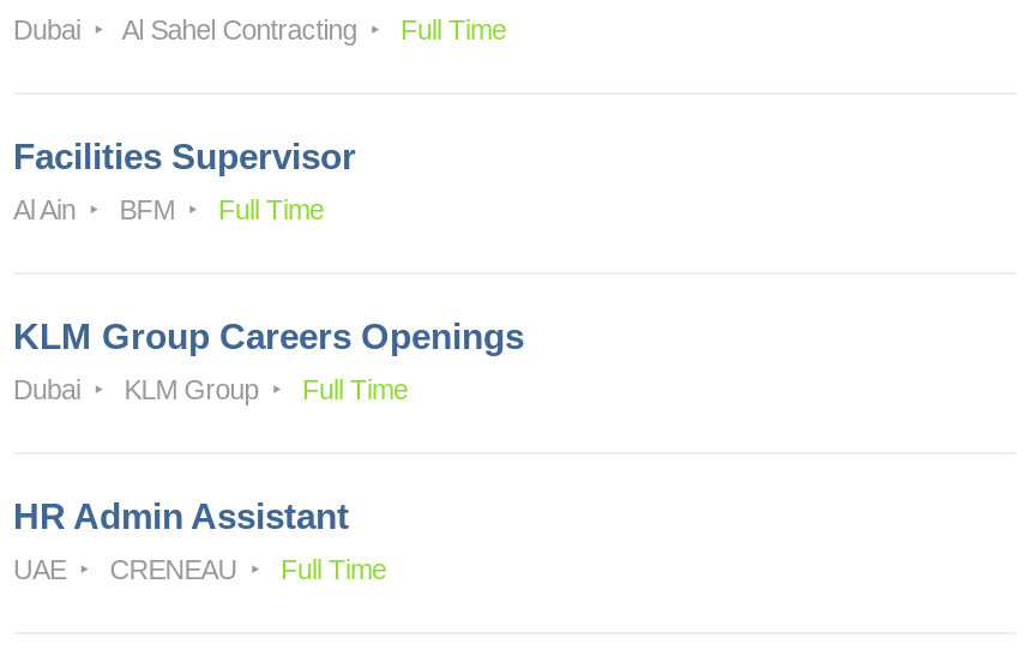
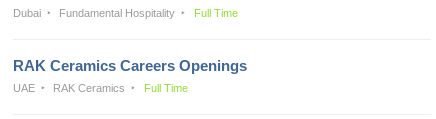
[122,14,357,43] Al Sahel Contracting -> [59,6,175,18] Fundamental Hospitality
[13,134,524,535] Facilities Supervisor | Al Ain | BFM | Full Time | KLM Group Careers Openings | Dubai | KLM Group | Full Time | HR Admin Assistant -> [13,56,247,73] RAK Ceramics Careers Openings
[110,554,237,583] CRENEAU -> [53,81,125,93] RAK Ceramics

